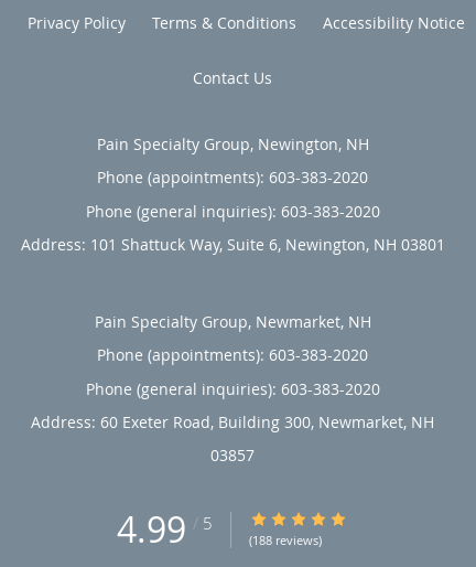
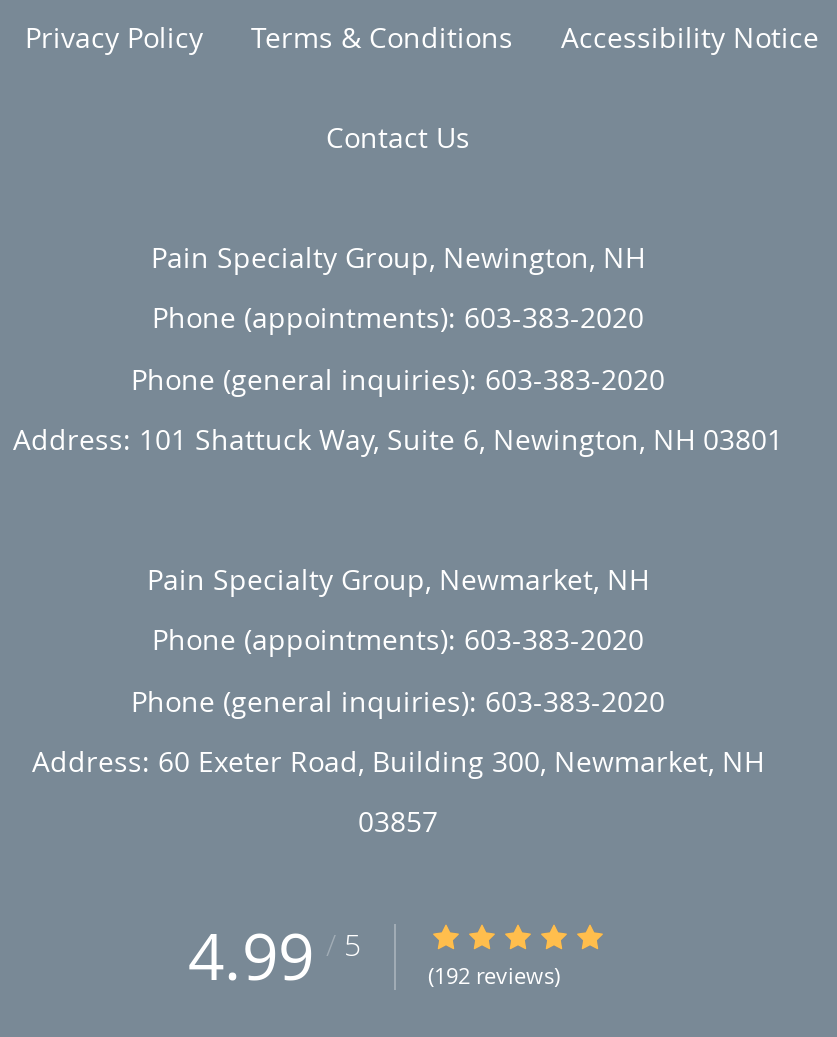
[249,532,322,548] (188 reviews) -> [428,960,560,990] (192 reviews)

